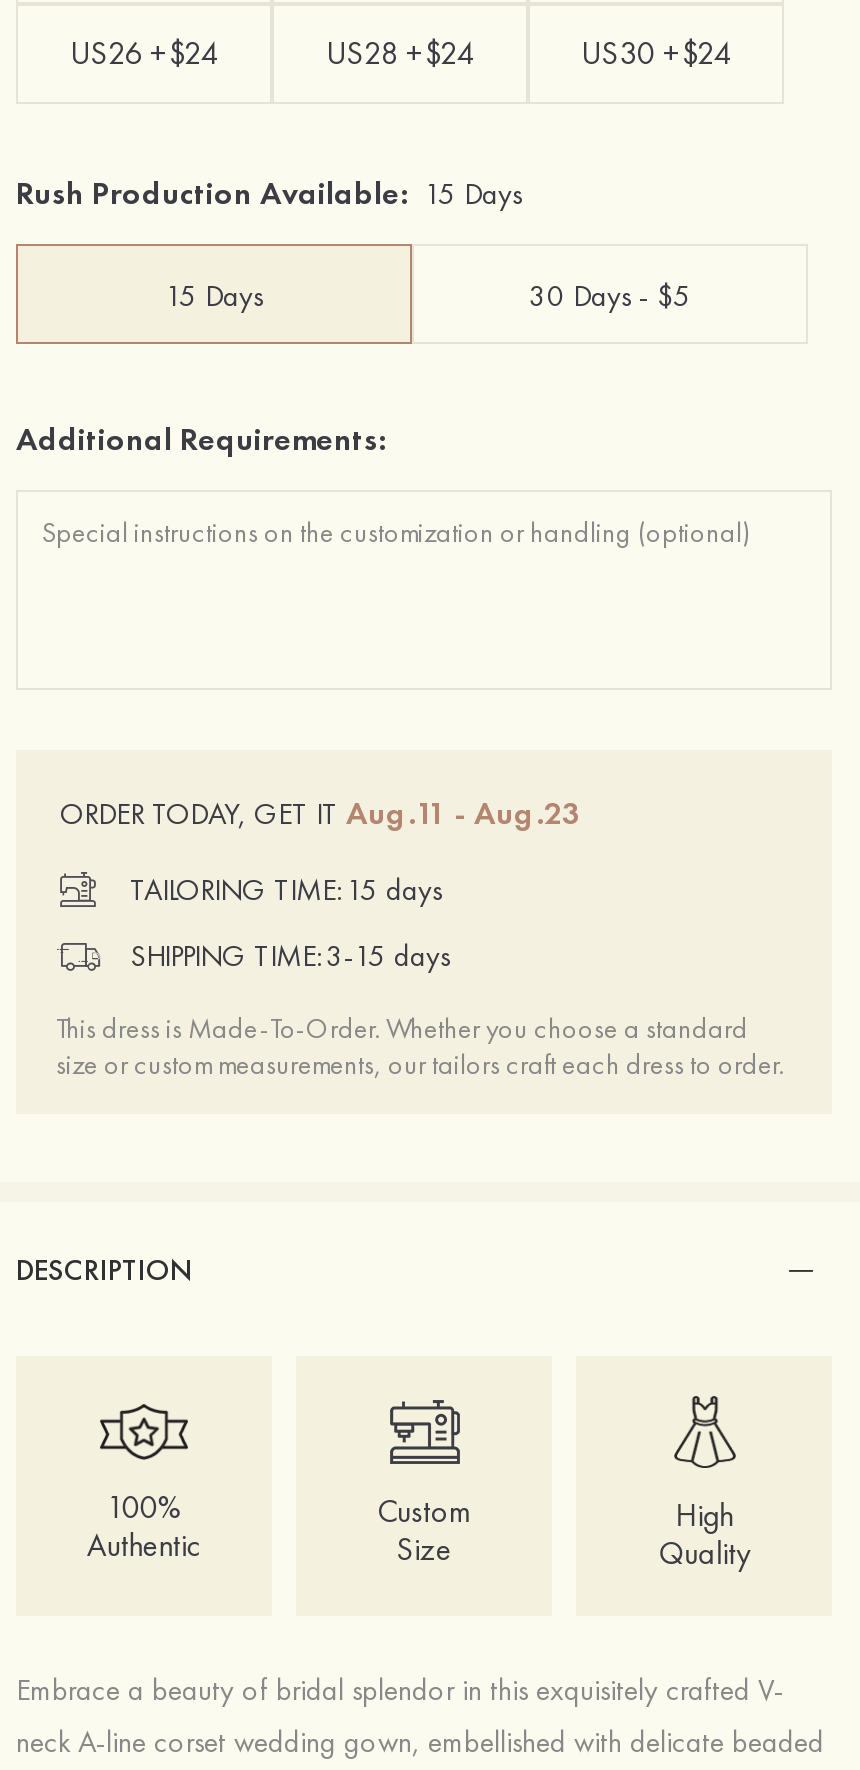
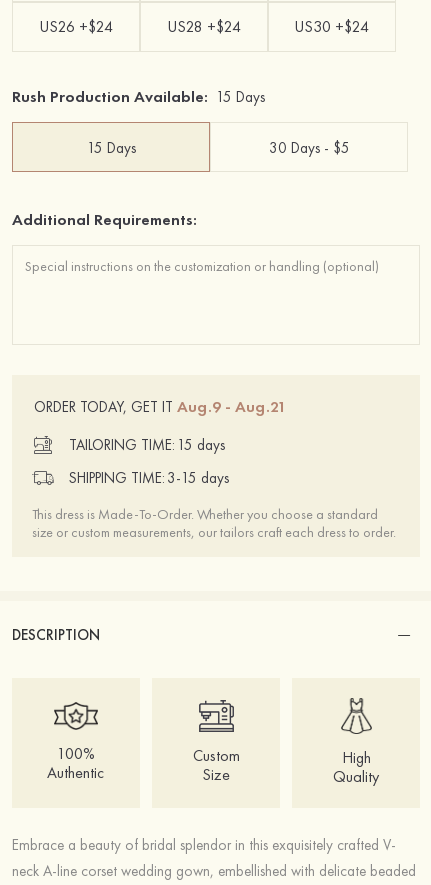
[60,792,580,834] ORDER TODAY, GET IT Aug.11 - Aug.23 -> [34,396,286,417] ORDER TODAY, GET IT Aug.9 - Aug.21

